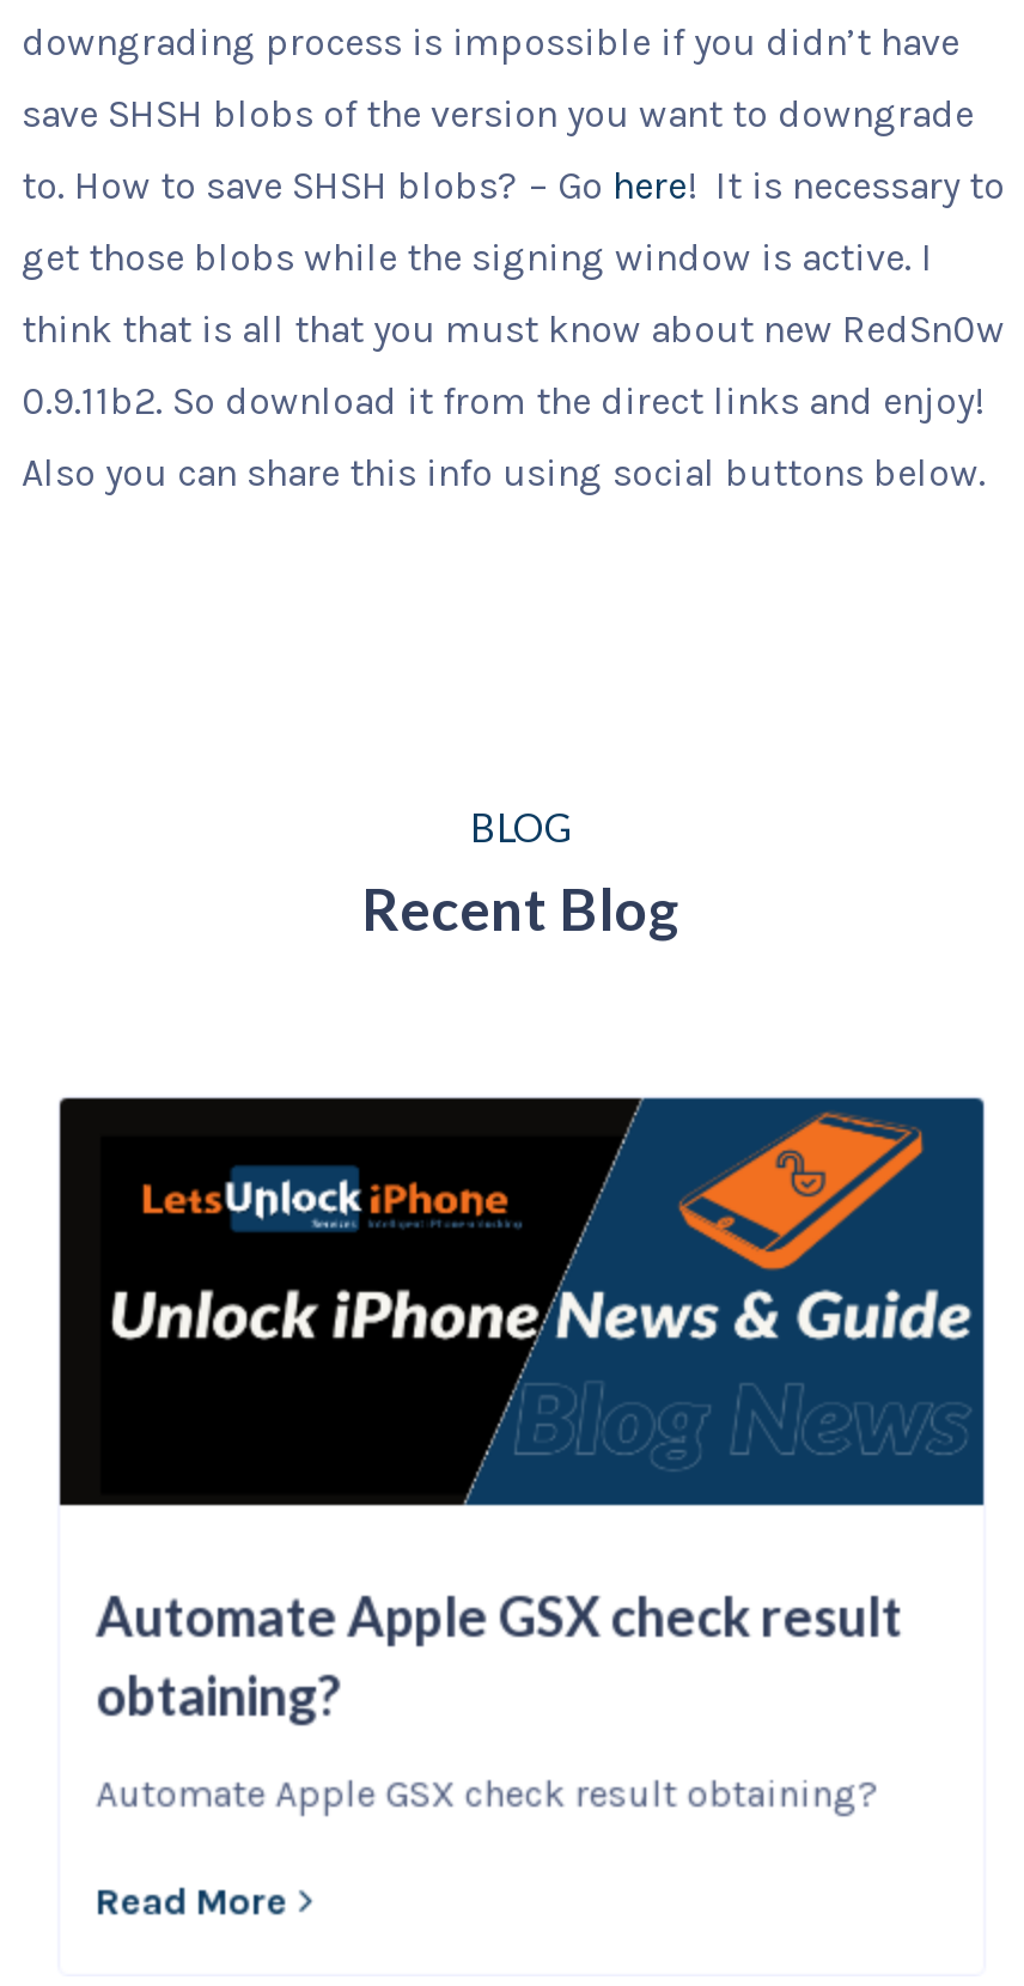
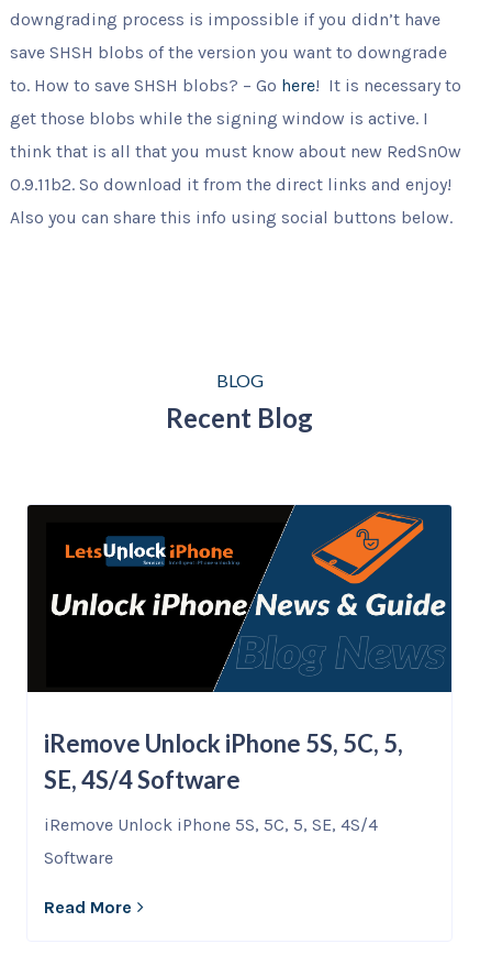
[96,1584,902,1816] Automate Apple GSX check result | obtaining? | Automate Apple GSX check result obtaining? -> [44,728,403,868] iRemove Unlock iPhone 5S, 5C, 5, | SE, 4S/4 Software | iRemove Unlock iPhone 5S, 5C, 5, SE, 4S/4 | Software

